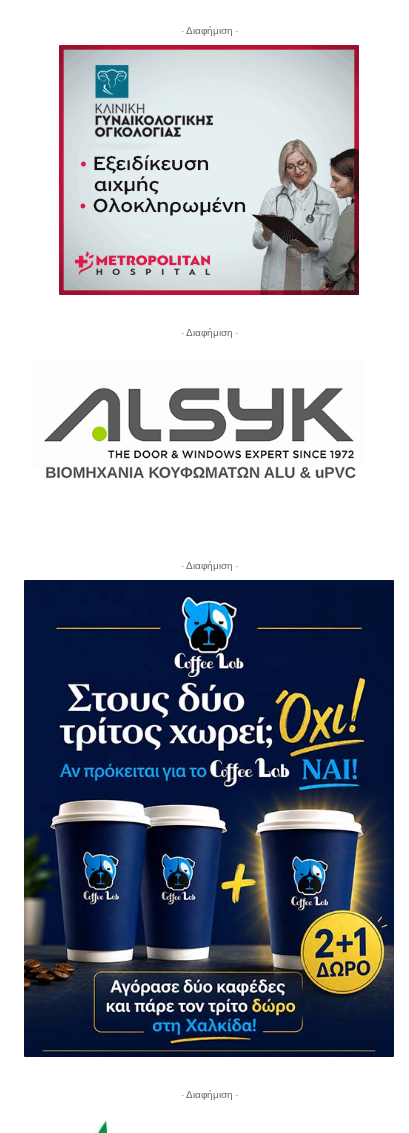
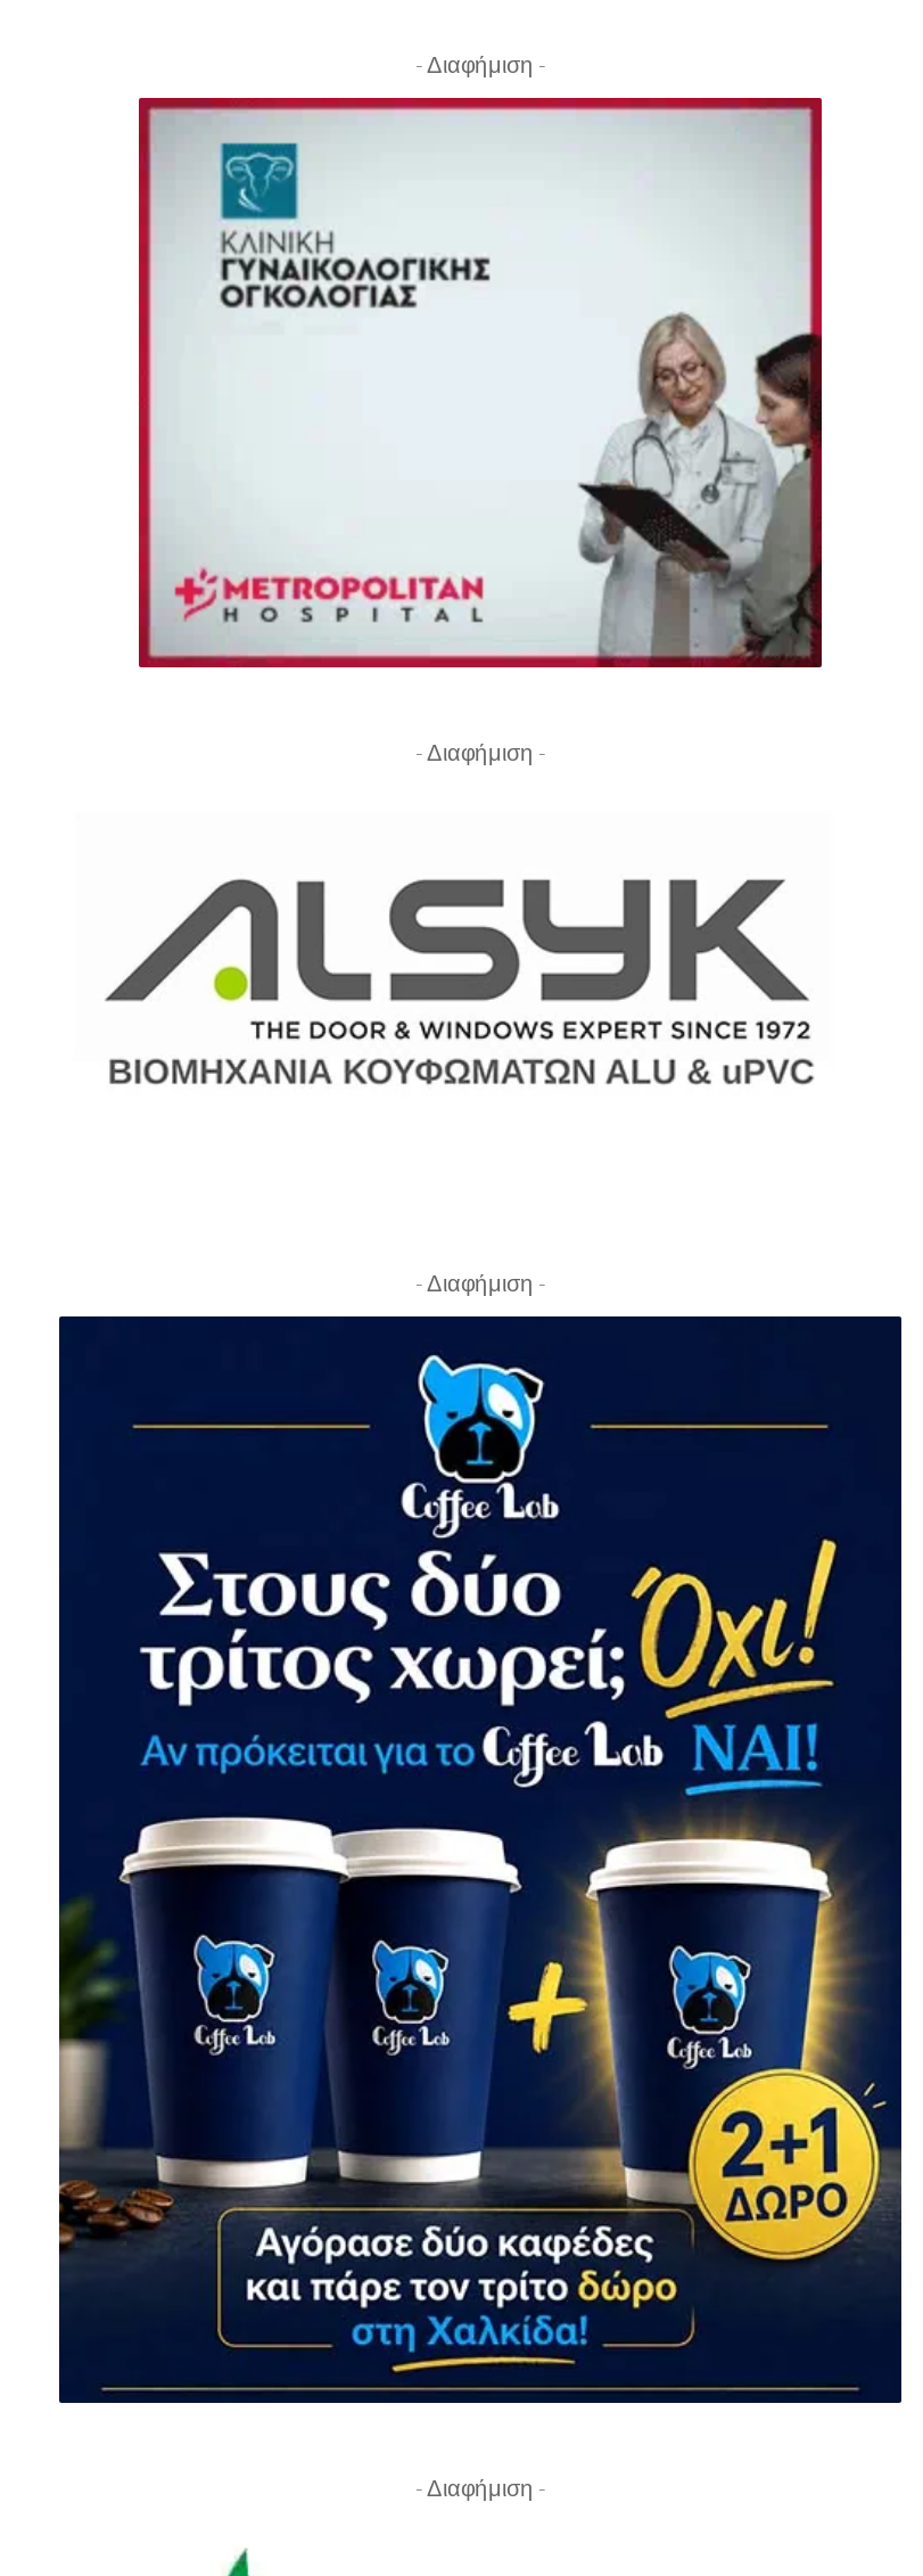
[80,154,246,216] [image] -> none

